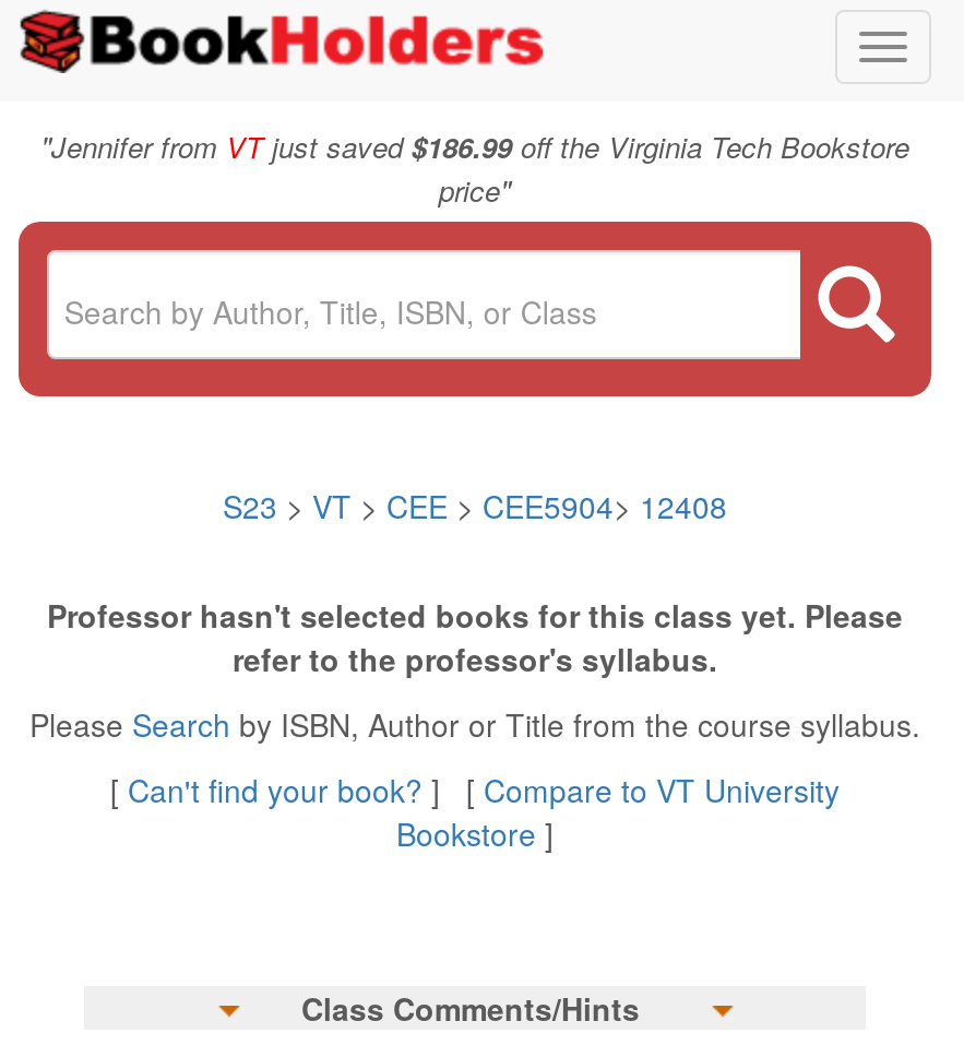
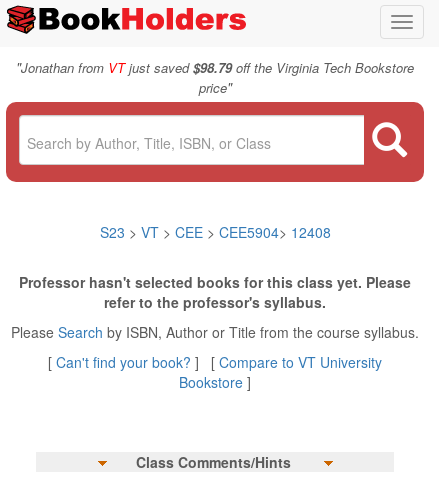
[40,123,909,167] "Jennifer from VT just saved$186.99 off the Virginia Tech Bookstore -> [16,57,414,77] "Jonathan from VT just saved$98.79 off the Virginia Tech Bookstore

